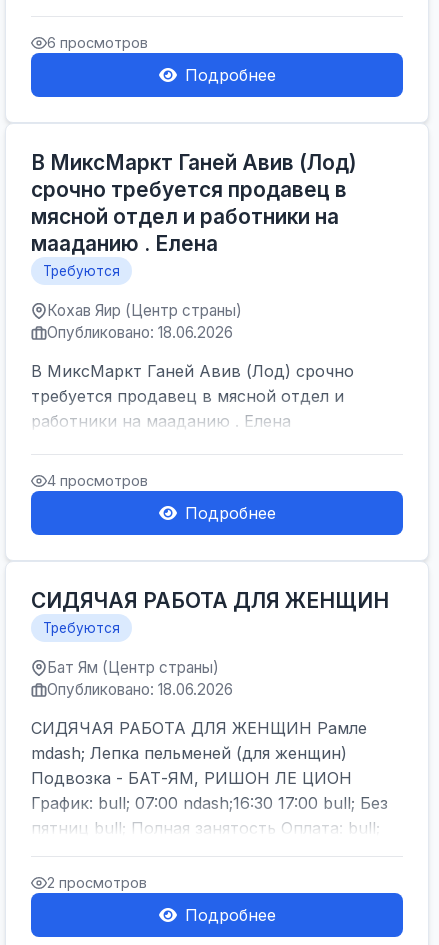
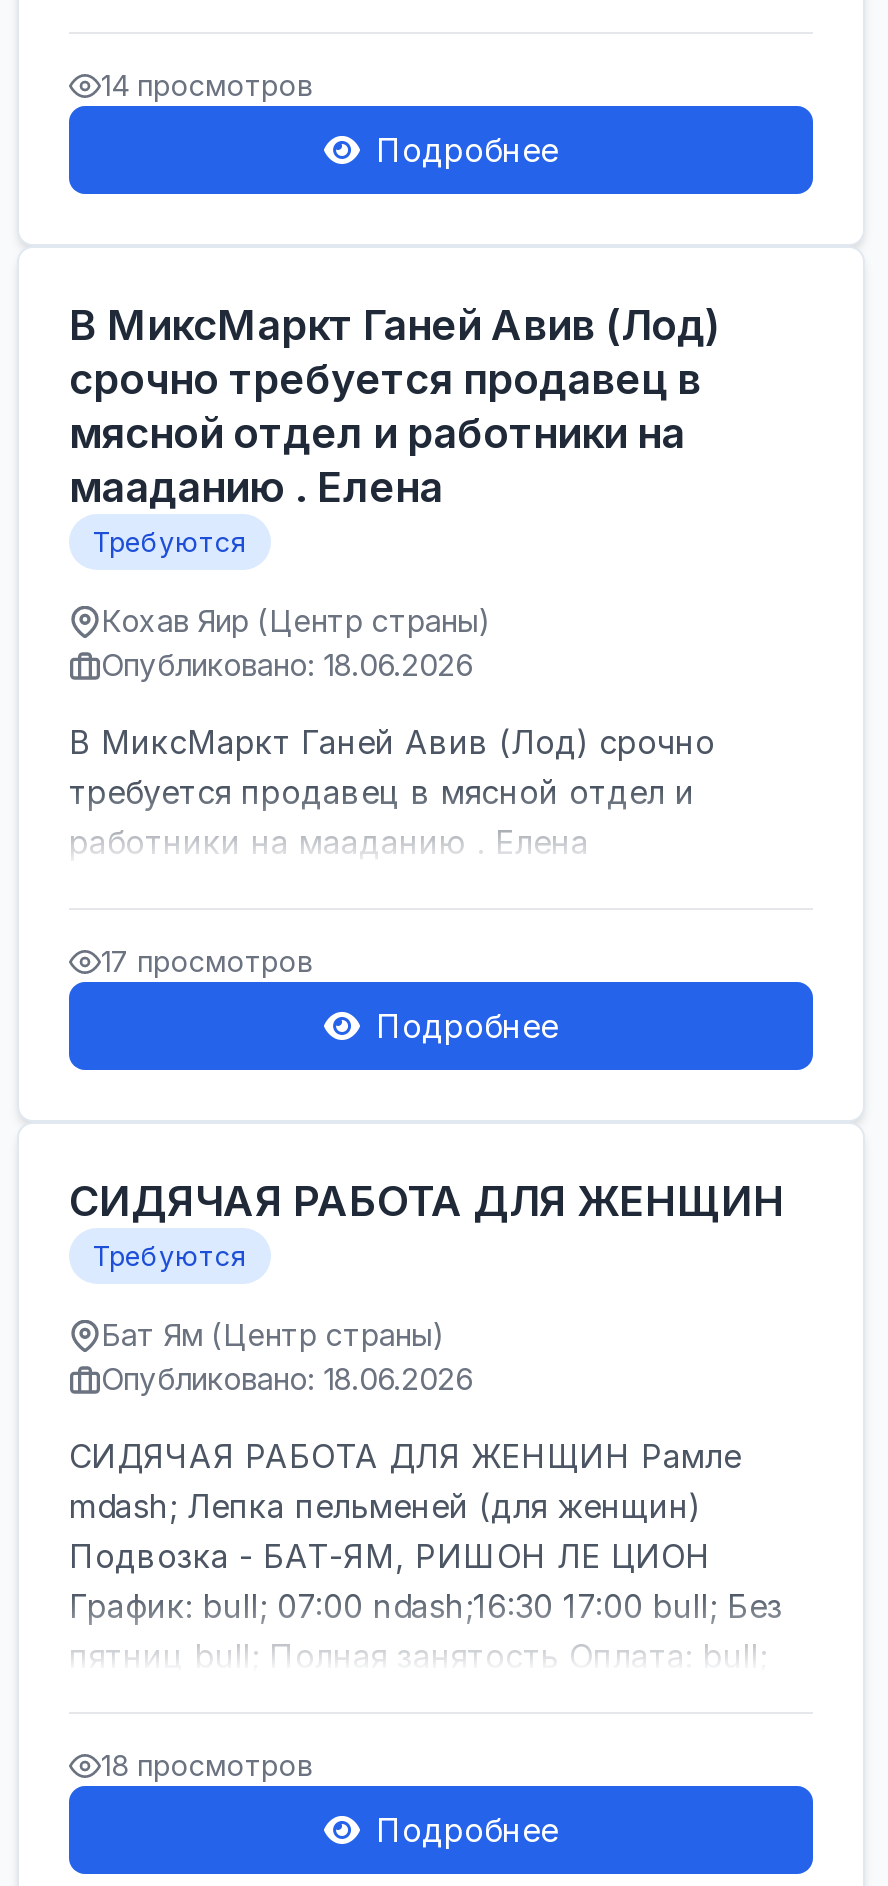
[47,34,148,51] 6 просмотров -> [101,68,313,102] 14 просмотров
[47,472,148,489] 4 просмотров -> [101,944,313,978] 17 просмотров
[47,874,147,891] 2 просмотров -> [101,1748,313,1782] 18 просмотров

